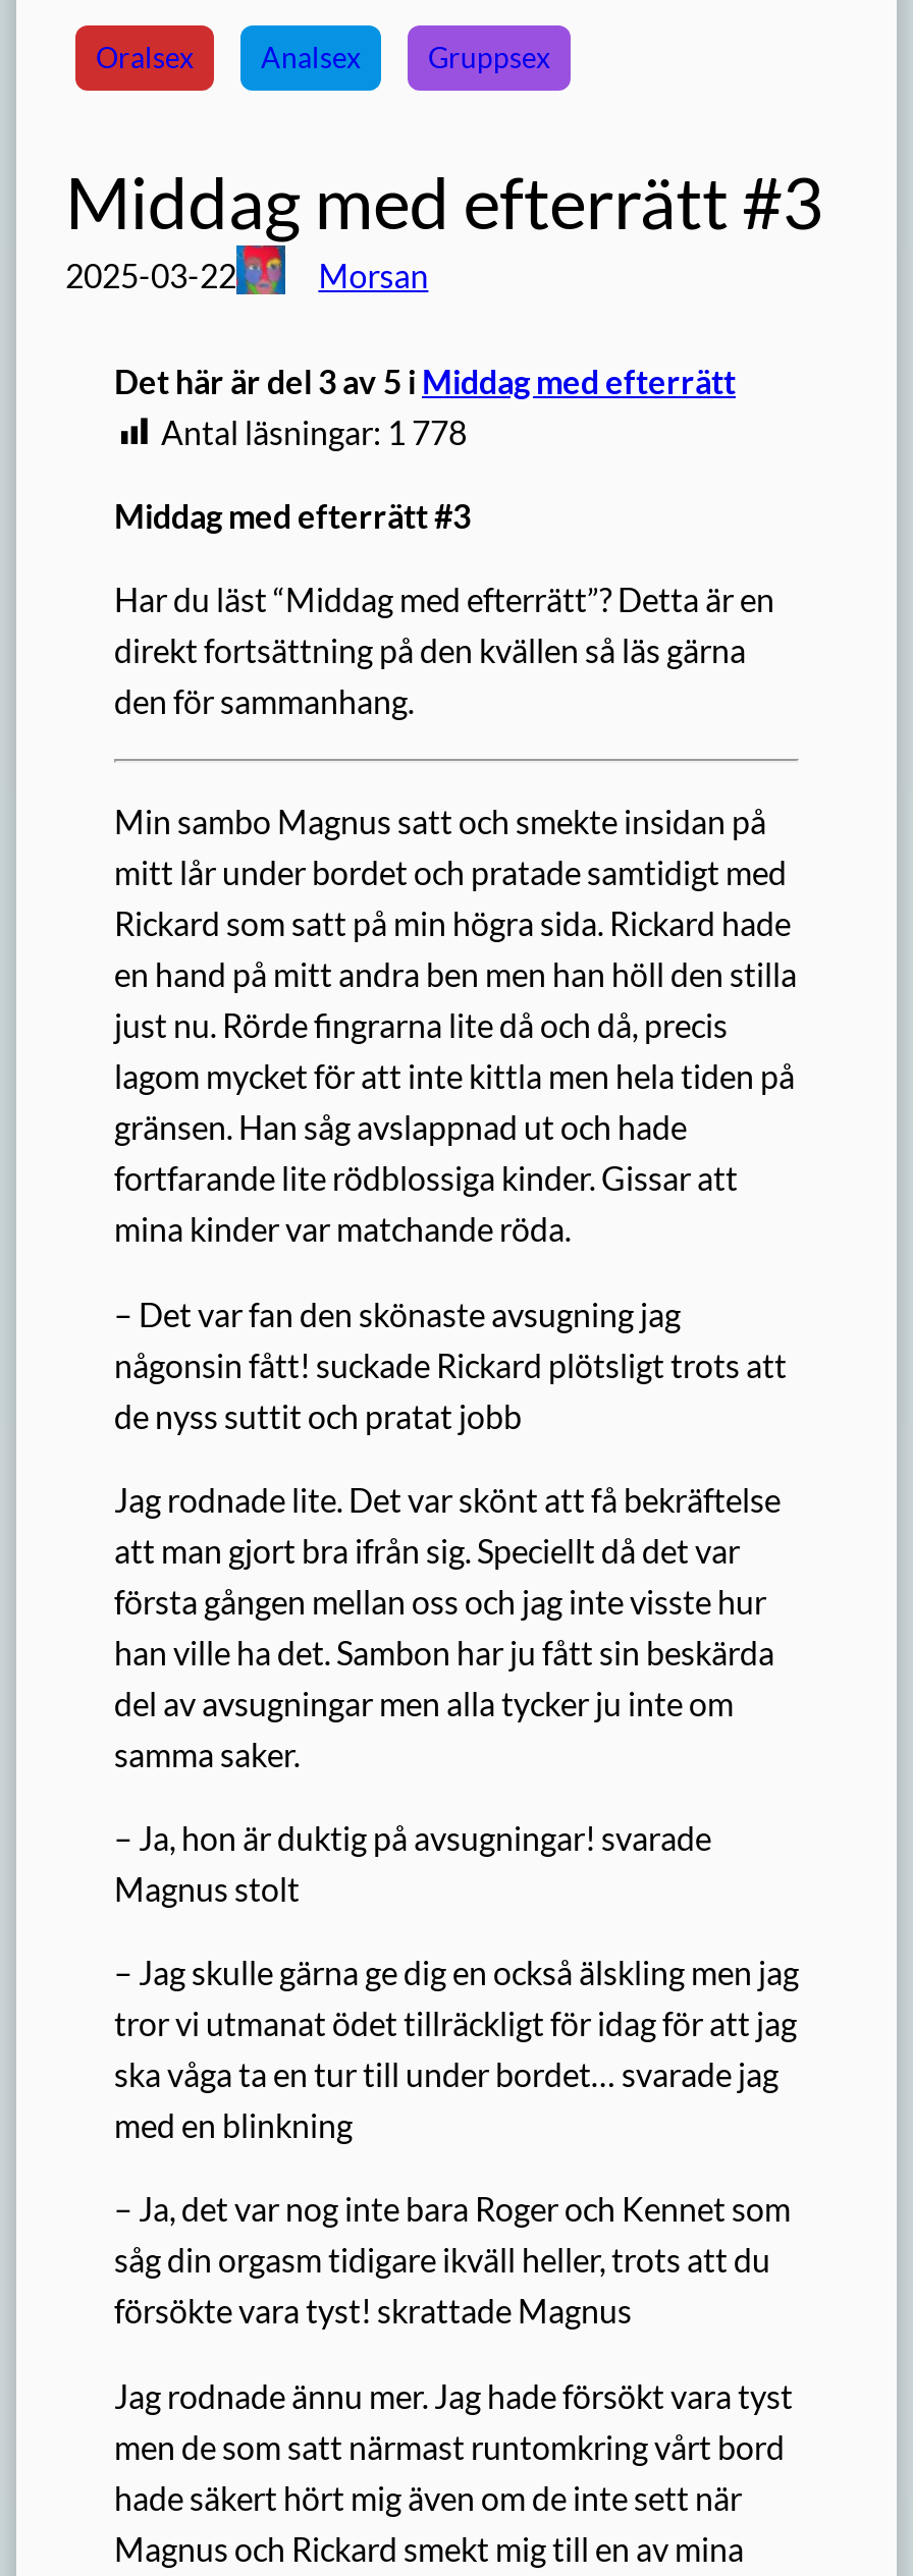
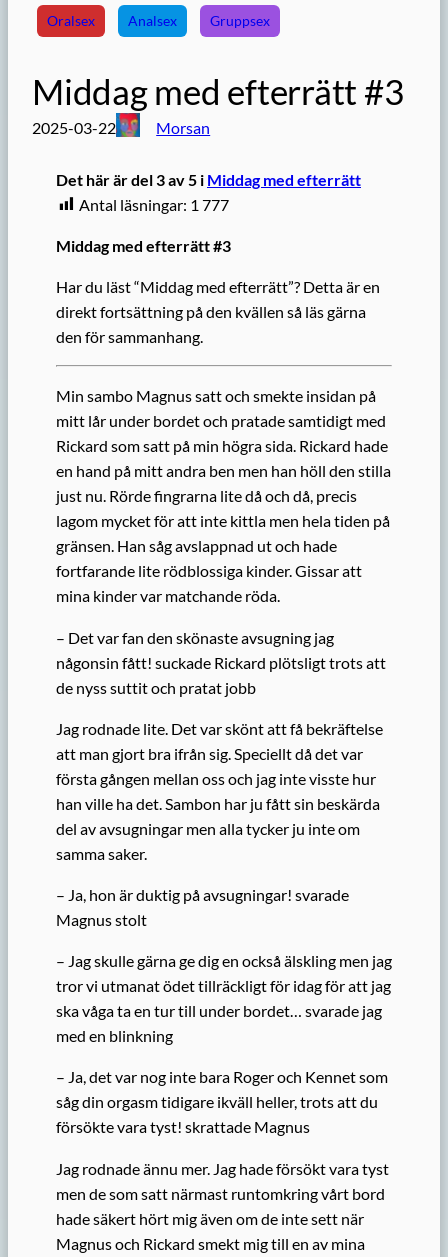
[161,412,467,450] Antal läsningar: 1 778 -> [79,195,229,214] Antal läsningar: 1 777

